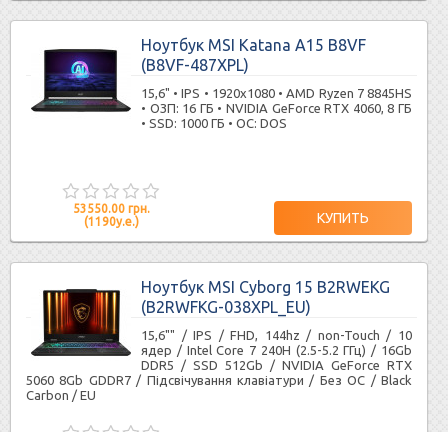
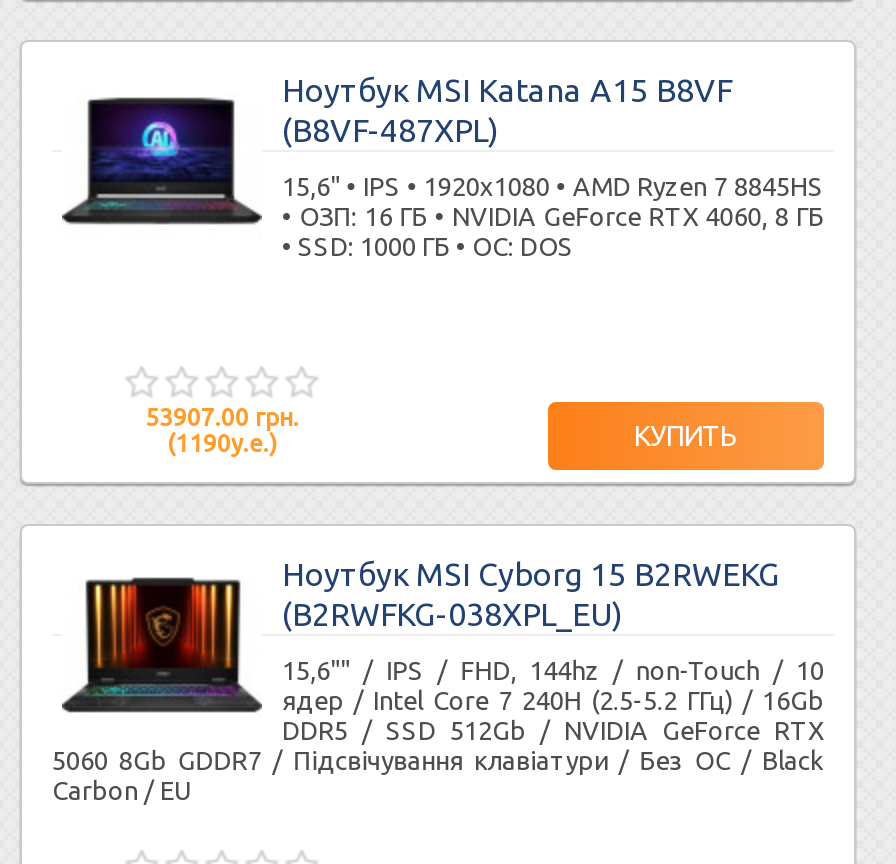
[72,202,149,215] 53550.00 грн. -> [145,404,299,430] 53907.00 грн.

